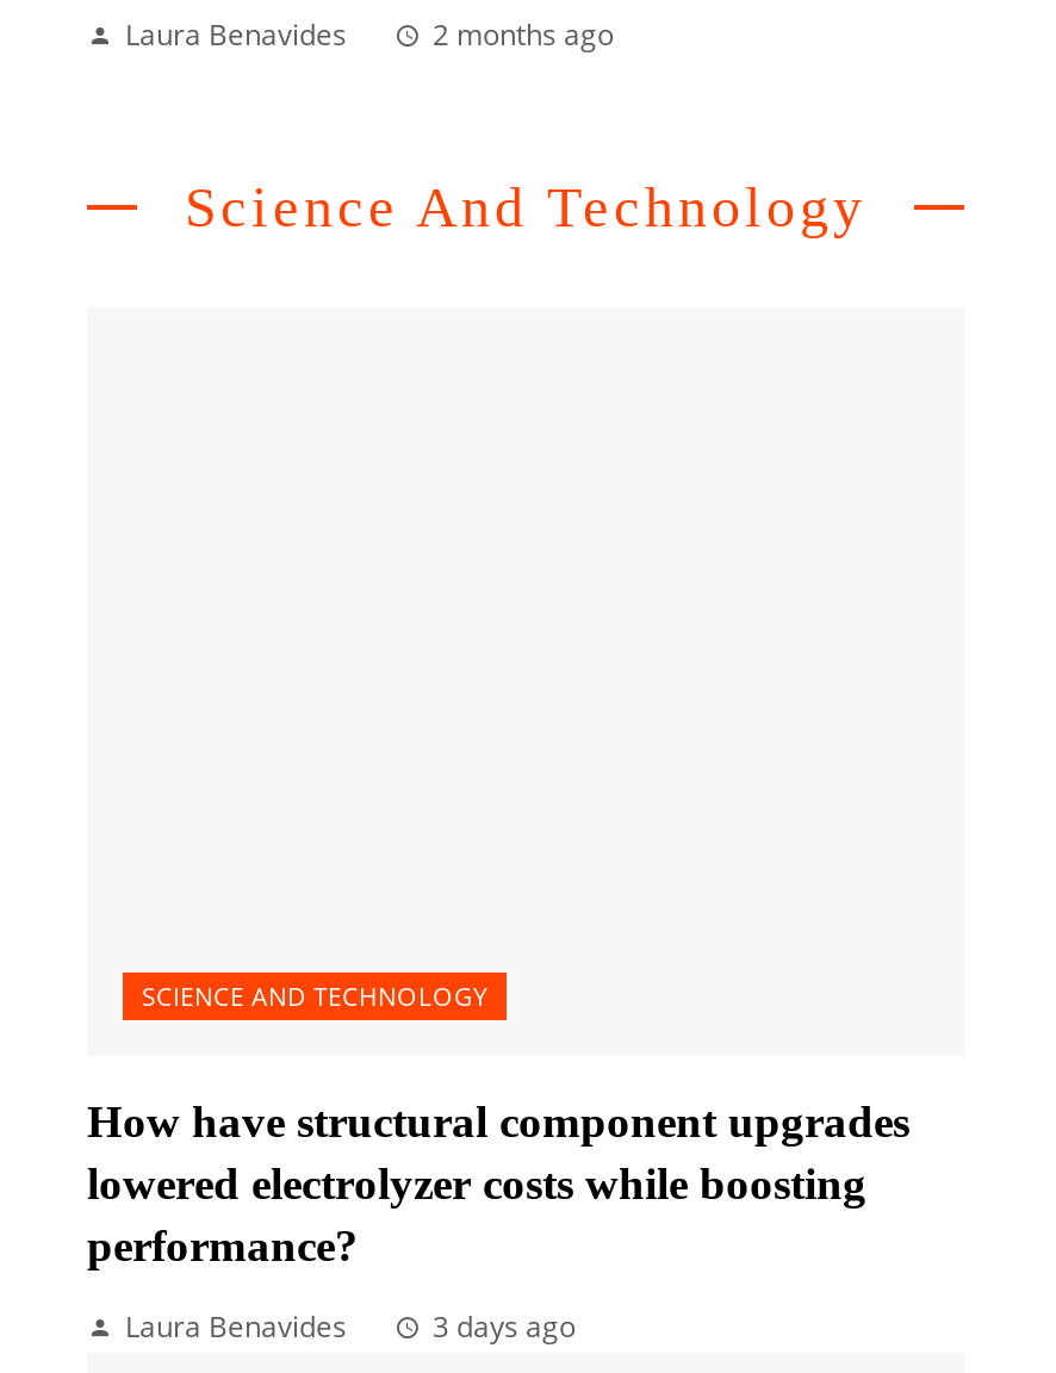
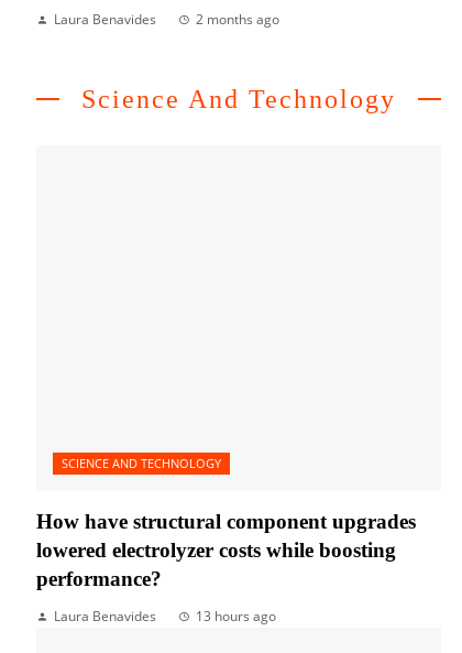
[433,1305,576,1346] 3 days ago -> [196,606,276,625] 13 hours ago

